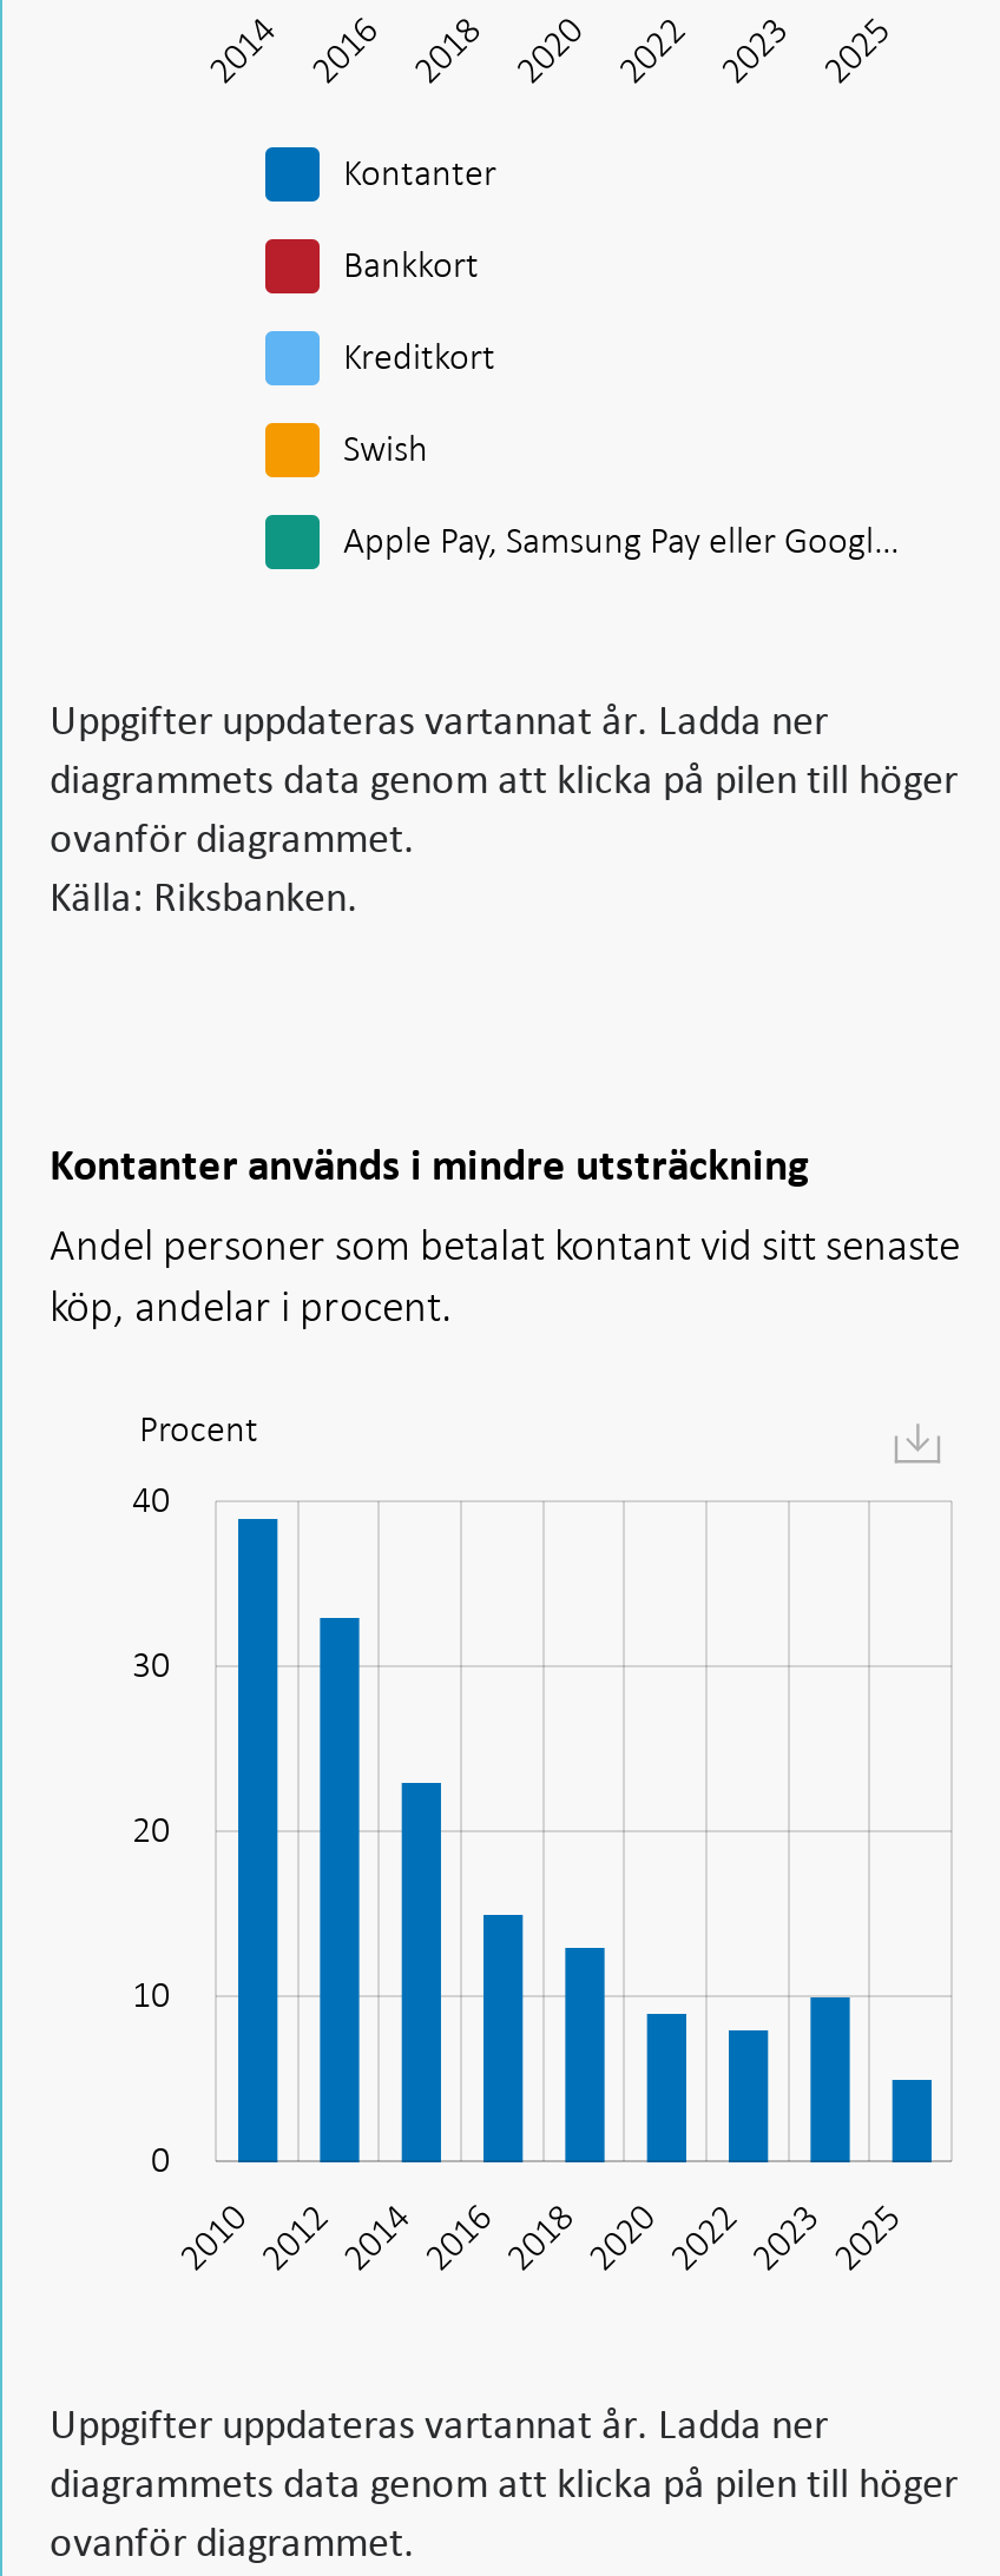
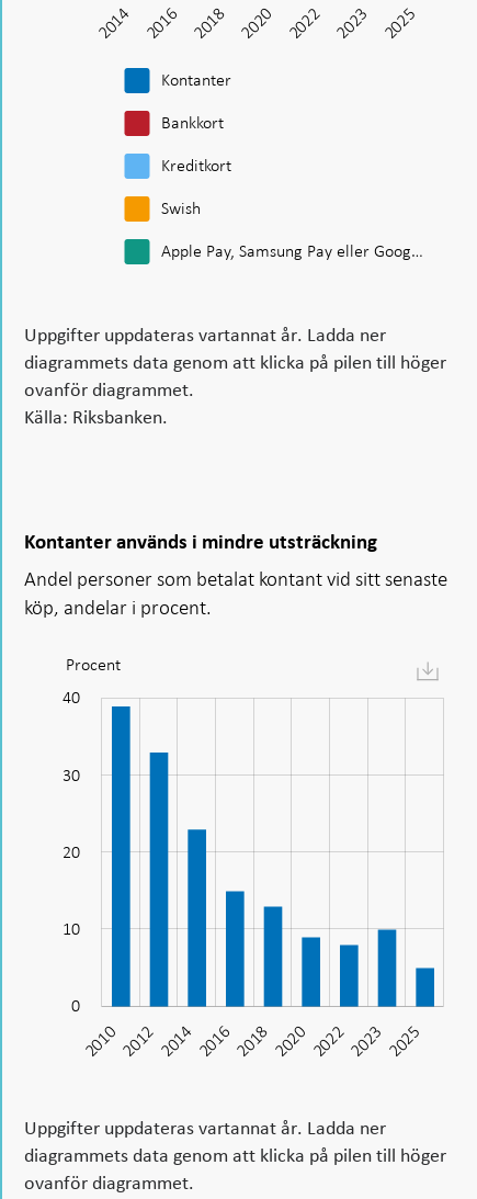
[343,517,900,563] Apple Pay, Samsung Pay eller Googl… -> [161,240,423,261] Apple Pay, Samsung Pay eller Goog…

